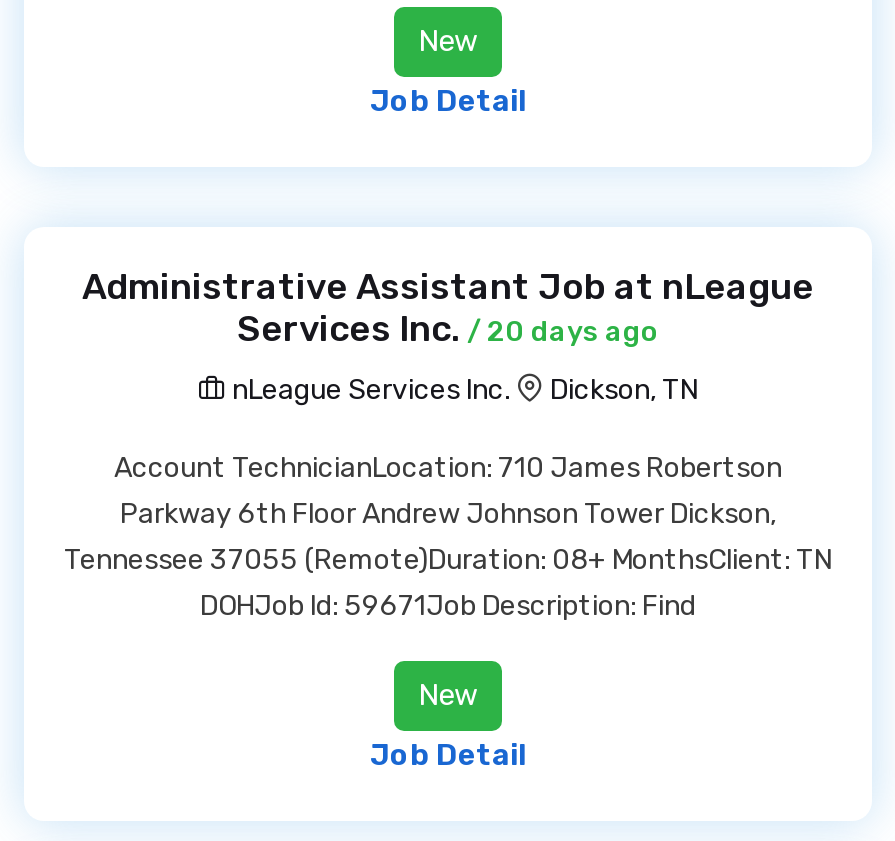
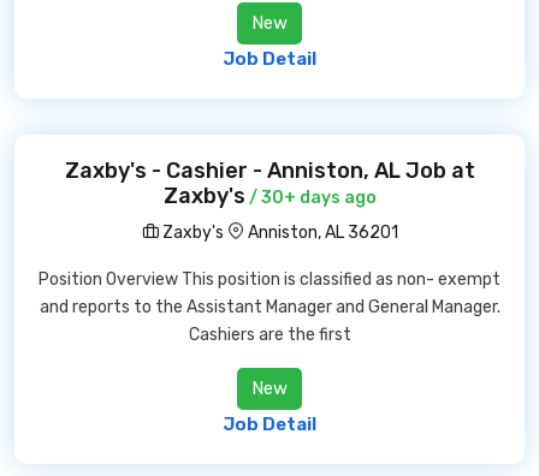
[82,265,814,351] Administrative Assistant Job at nLeague | Services Inc. / 20 days ago -> [64,157,475,209] Zaxby's - Cashier - Anniston, AL Job at | Zaxby's / 30+ days ago
[226,373,698,407] nLeague Services Inc. | Dickson, TN -> [158,222,398,243] Zaxby's | Anniston, AL 36201
[64,451,832,623] Account TechnicianLocation: 710 James Robertson | Parkway 6th Floor Andrew Johnson Tower Dickson, | Tennessee 37055 (Remote)Duration: 08+ MonthsClient: TN | DOHJob Id: 59671Job Description: Find -> [38,269,500,345] Position Overview This position is classified as non- exempt | and reports to the Assistant Manager and General Manager. | Cashiers are the first

